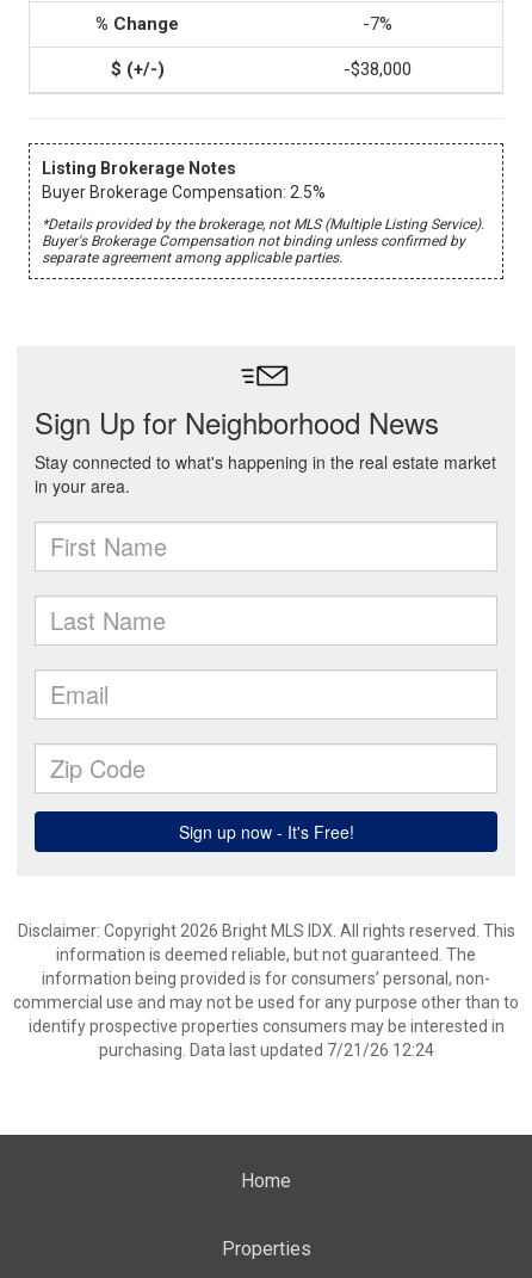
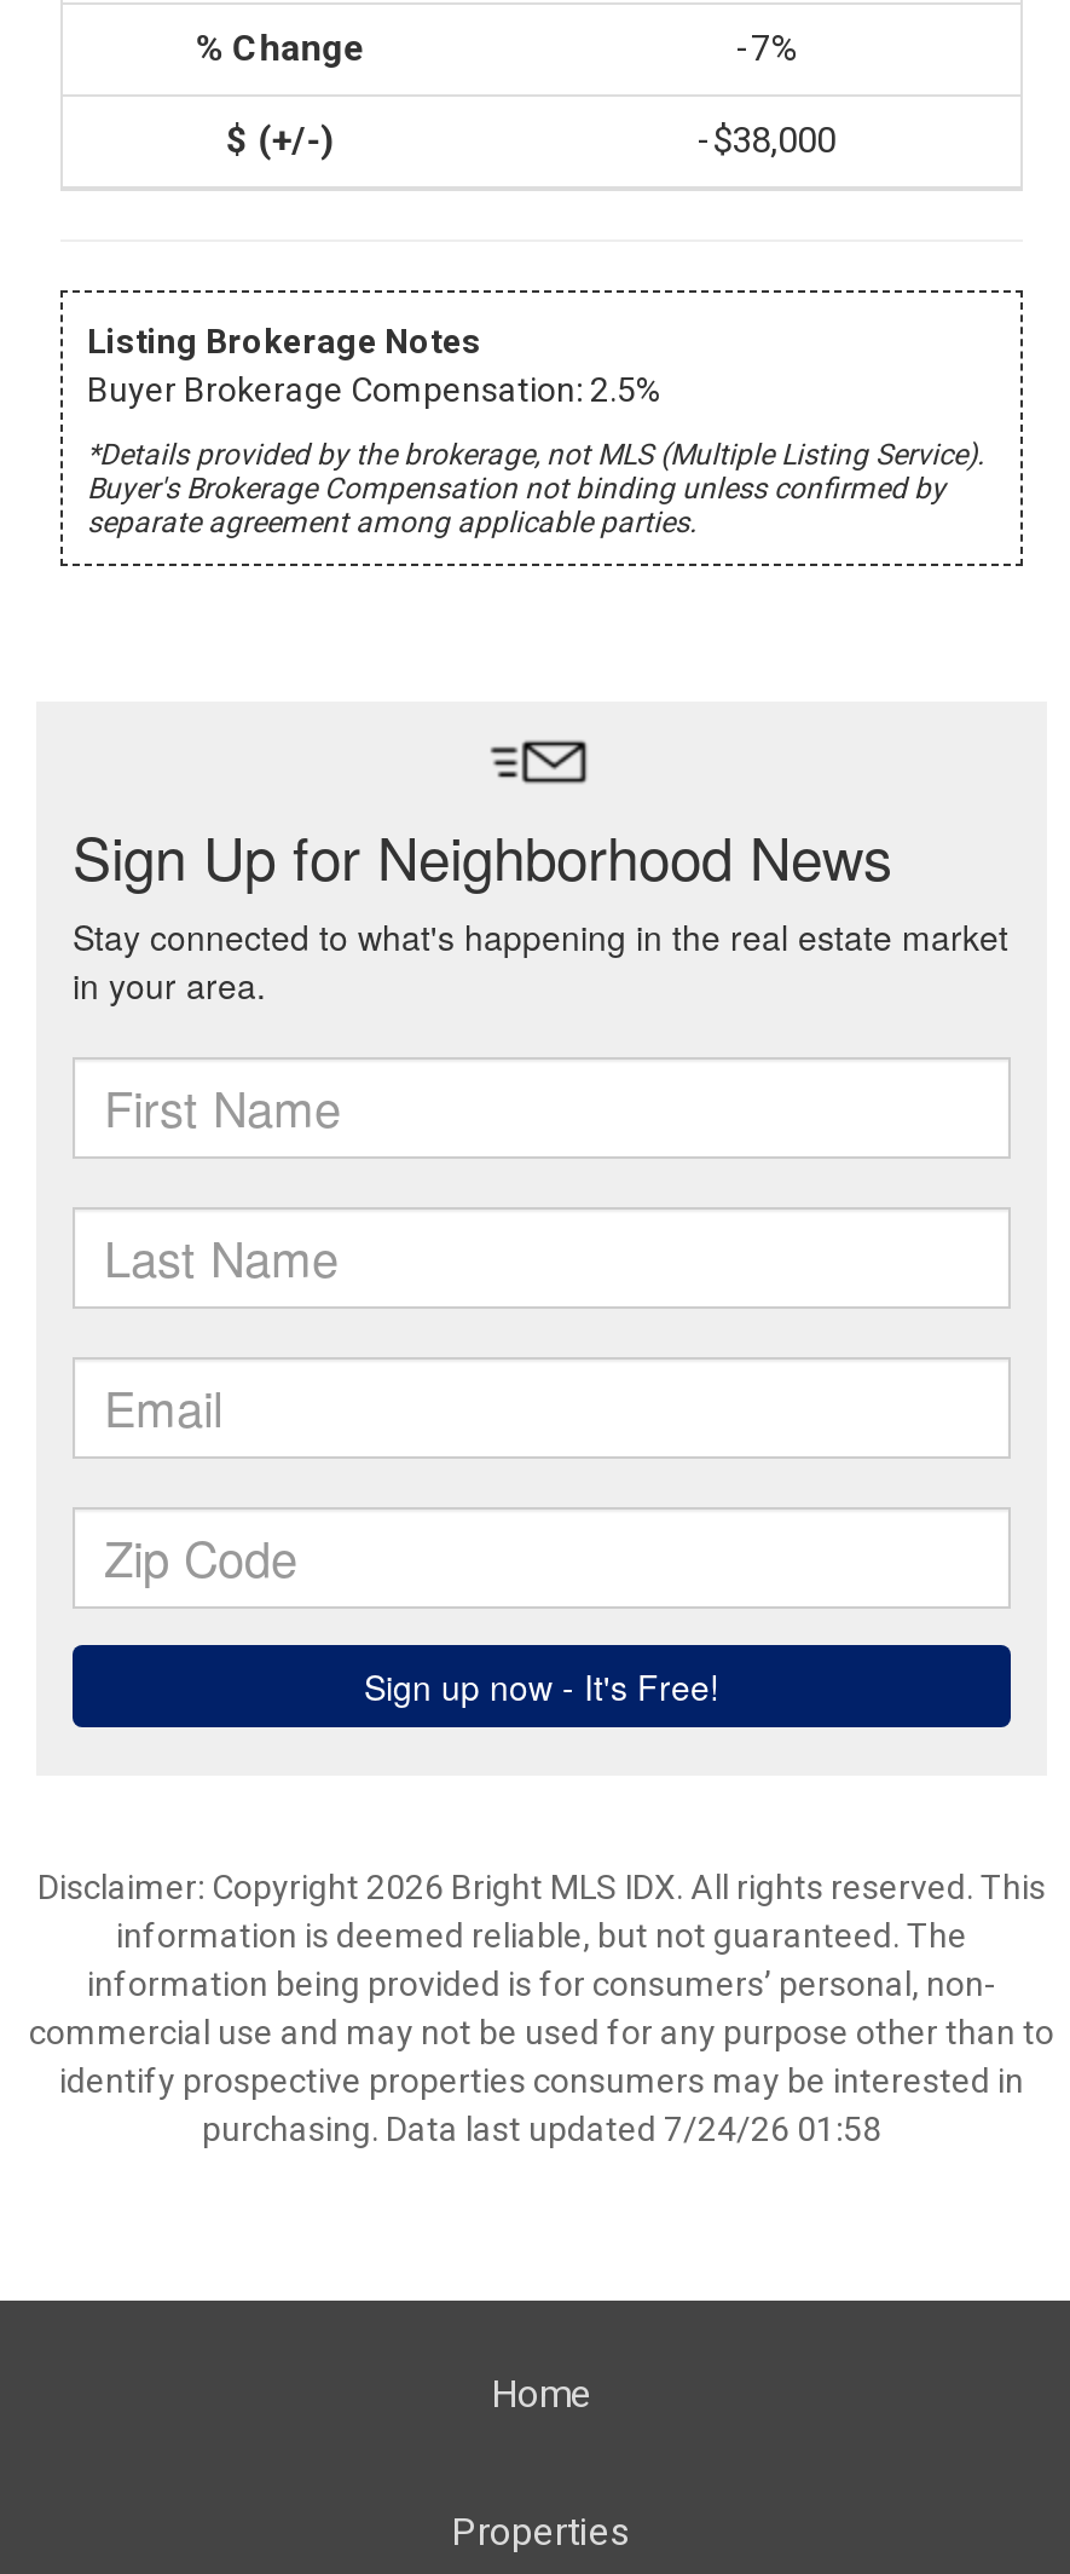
[98,1041,434,1060] purchasing. Data last updated 7/21/26 12:24 -> [202,2110,881,2148] purchasing. Data last updated 7/24/26 01:58

